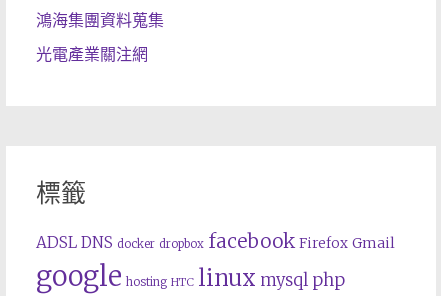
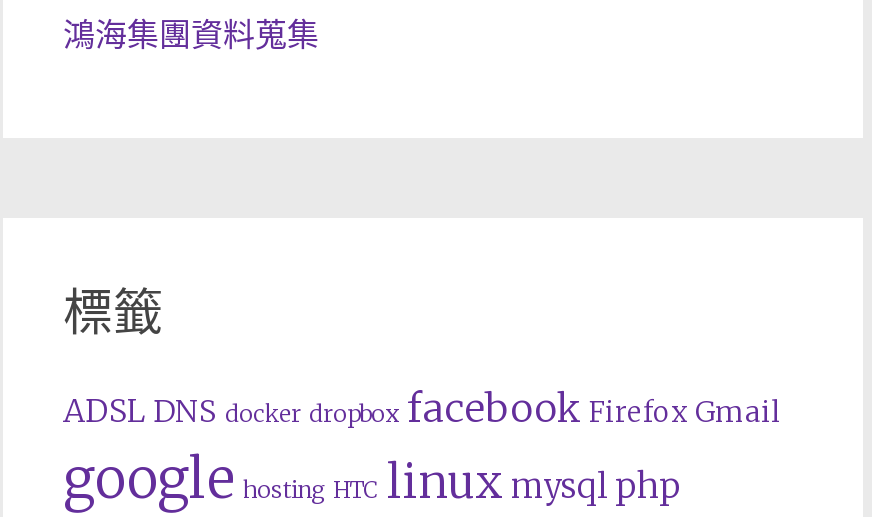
[36,44,148,64] 光電產業關注網 -> none

